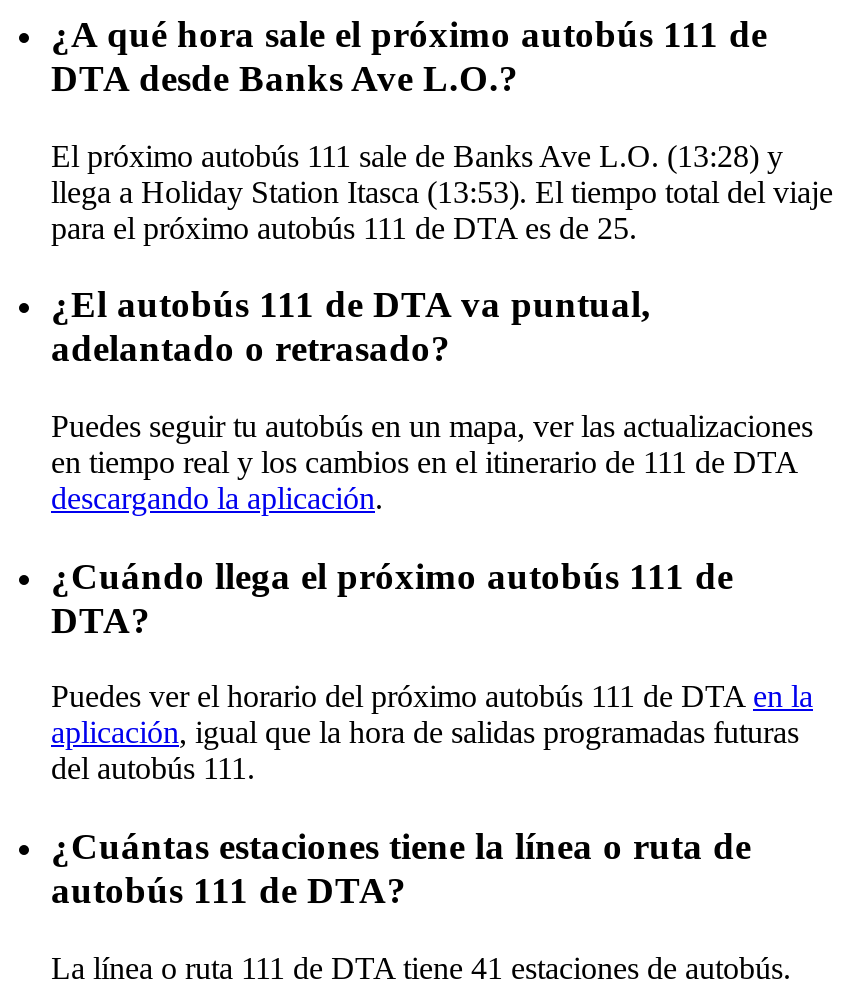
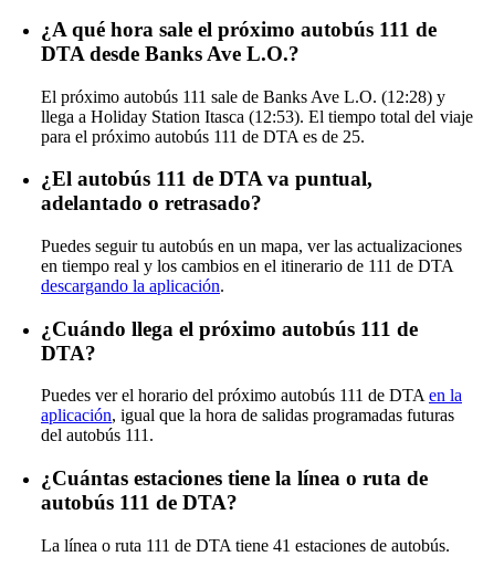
[51,138,783,172] El próximo autobús 111 sale de Banks Ave L.O. (13:28) y -> [41,87,445,106] El próximo autobús 111 sale de Banks Ave L.O. (12:28) y
[51,174,833,208] llega a Holiday Station Itasca (13:53). El tiempo total del viaje -> [41,107,473,125] llega a Holiday Station Itasca (12:53). El tiempo total del viaje

